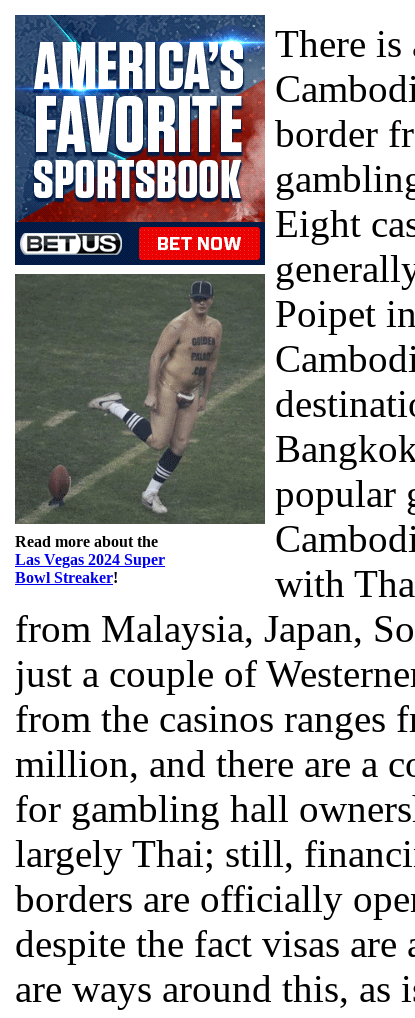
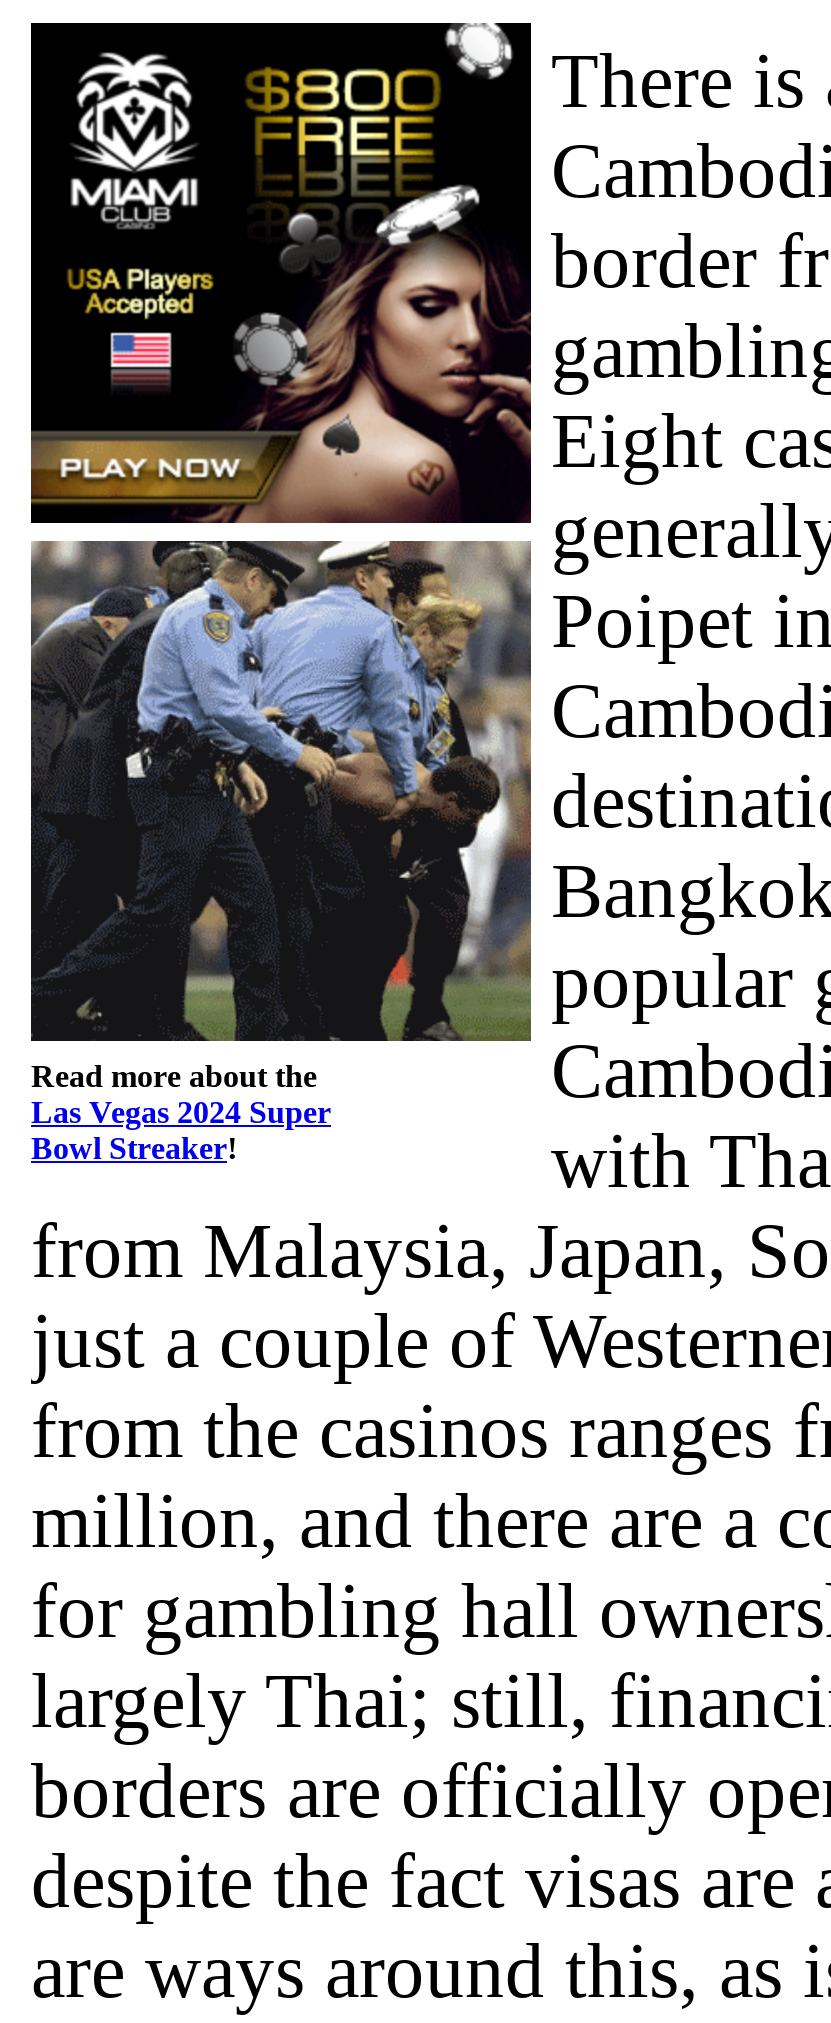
[14,14,266,266] [image] -> [29,21,533,525] [image]
[14,273,265,524] [image] -> [31,541,531,1041] [image]

